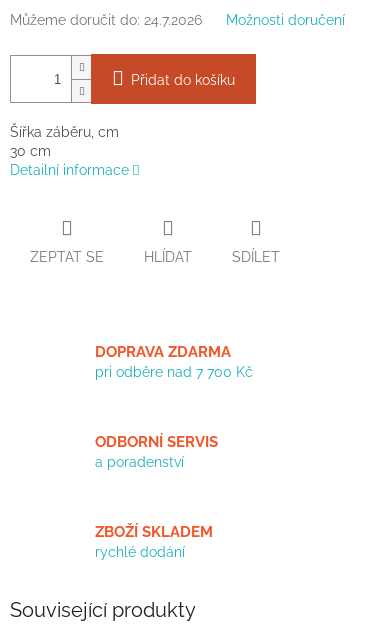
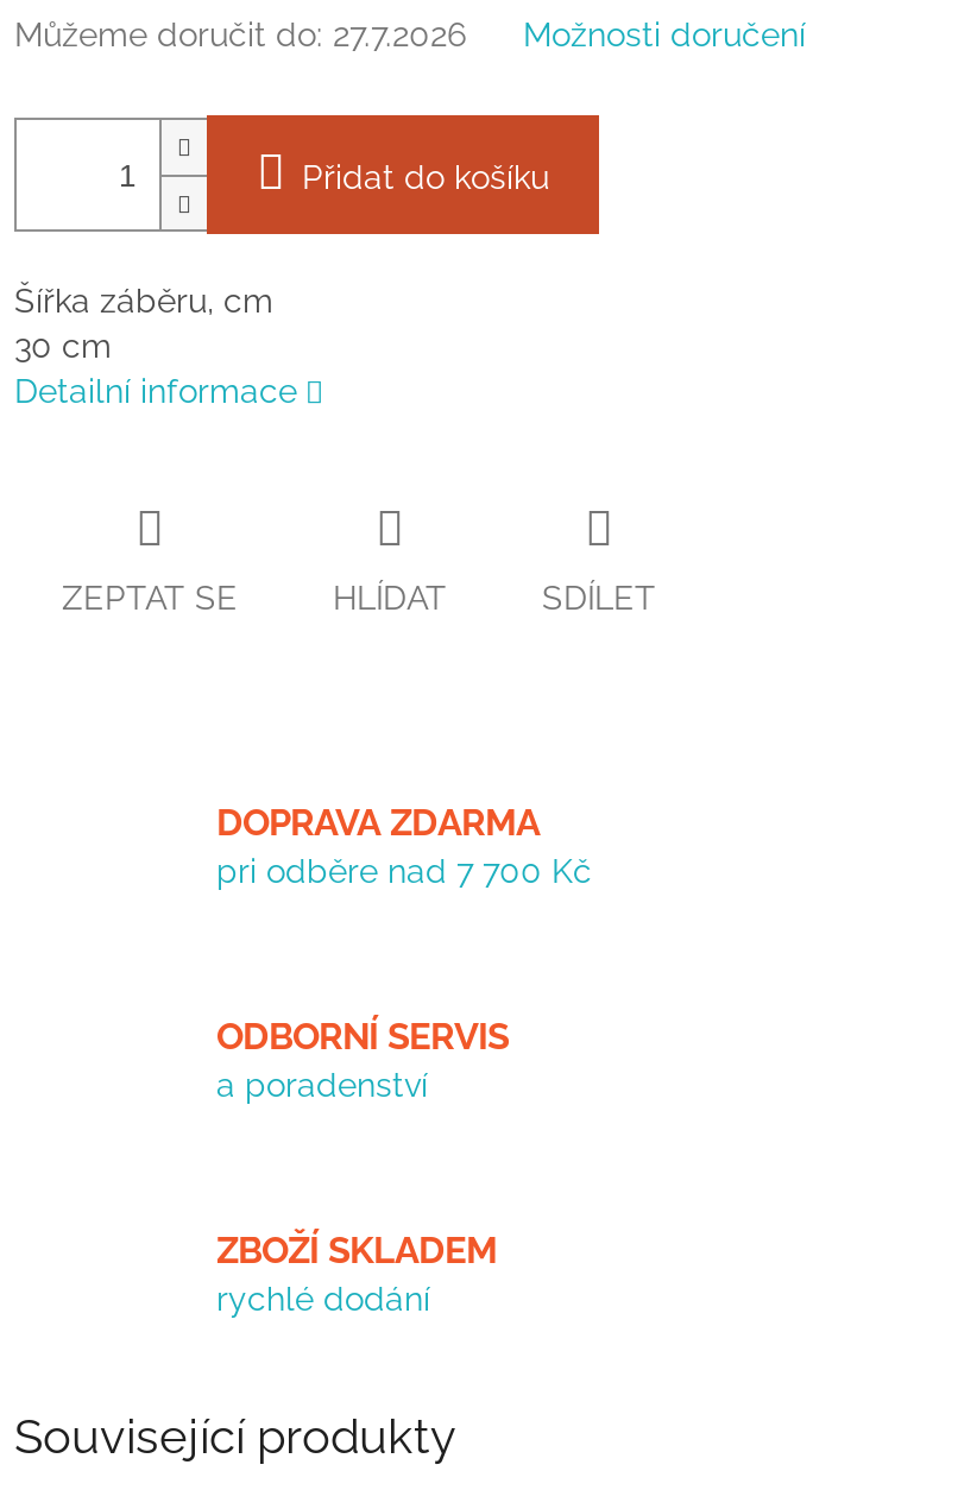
[10,12,202,28] Můžeme doručit do: 24.7.2026 -> [14,16,466,54] Můžeme doručit do: 27.7.2026

